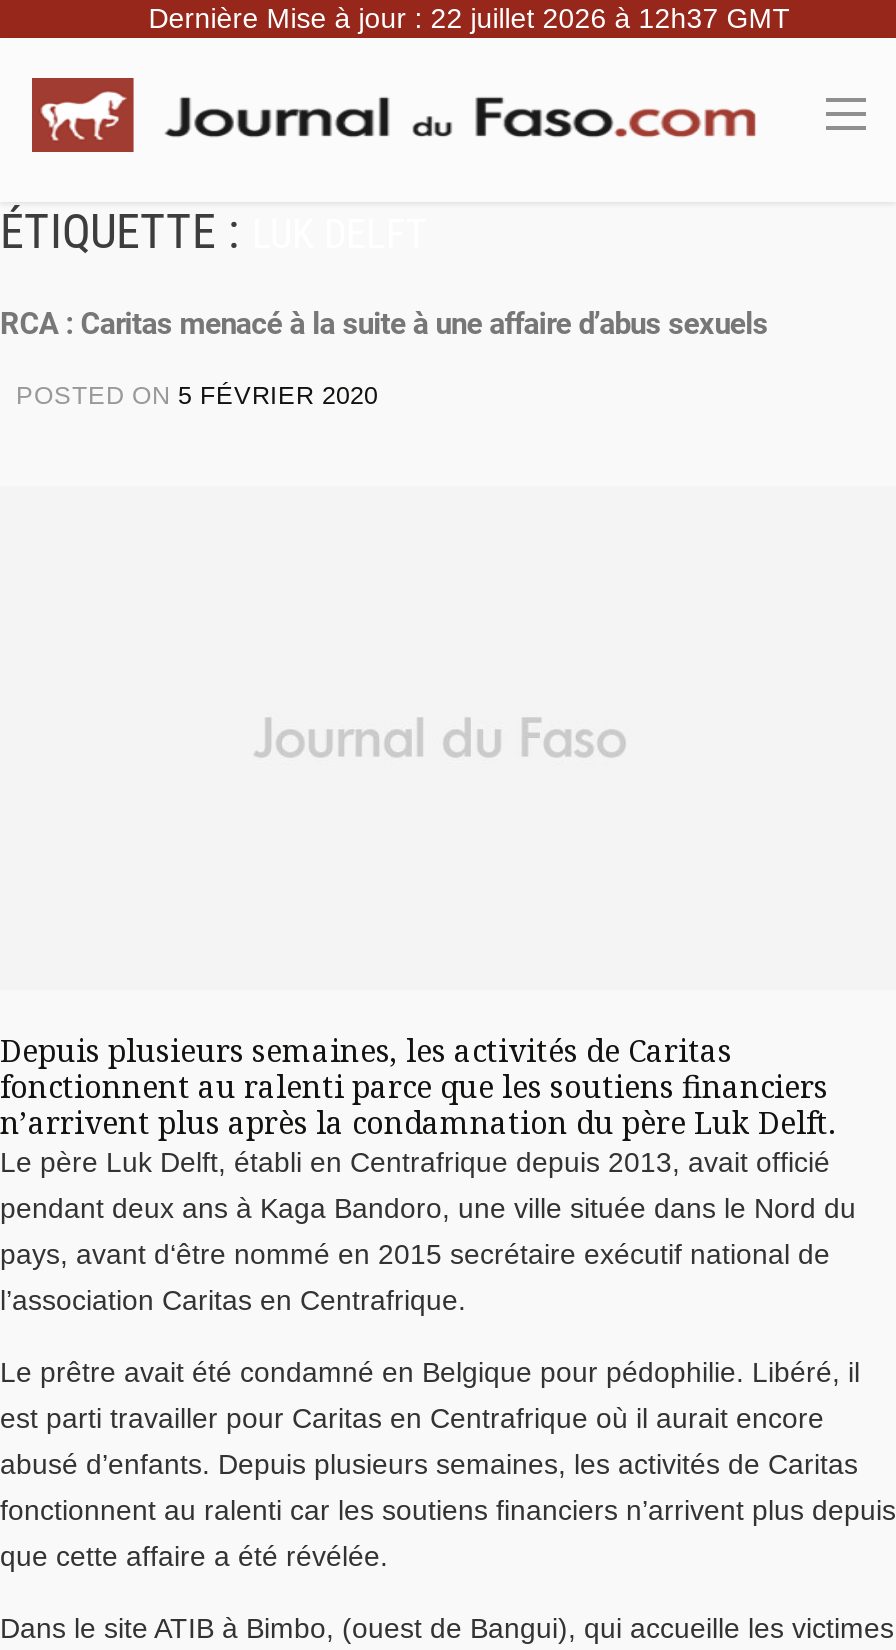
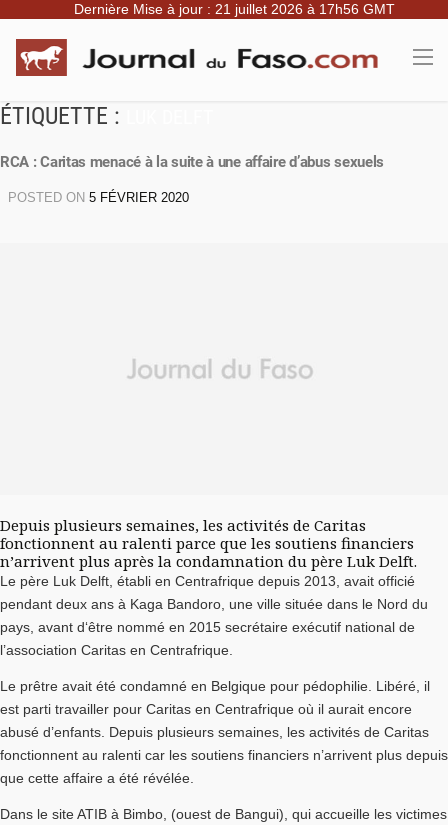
[140,2,790,34] Dernière Mise à jour : 22 juillet 2026 à 12h37 GMT -> [70,1,395,17] Dernière Mise à jour : 21 juillet 2026 à 17h56 GMT

